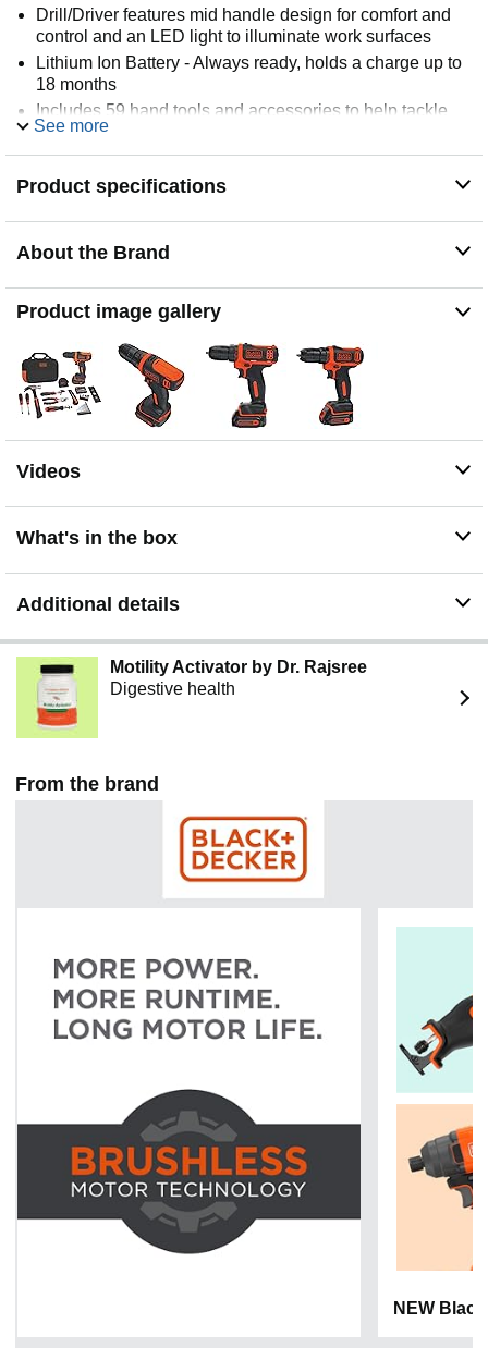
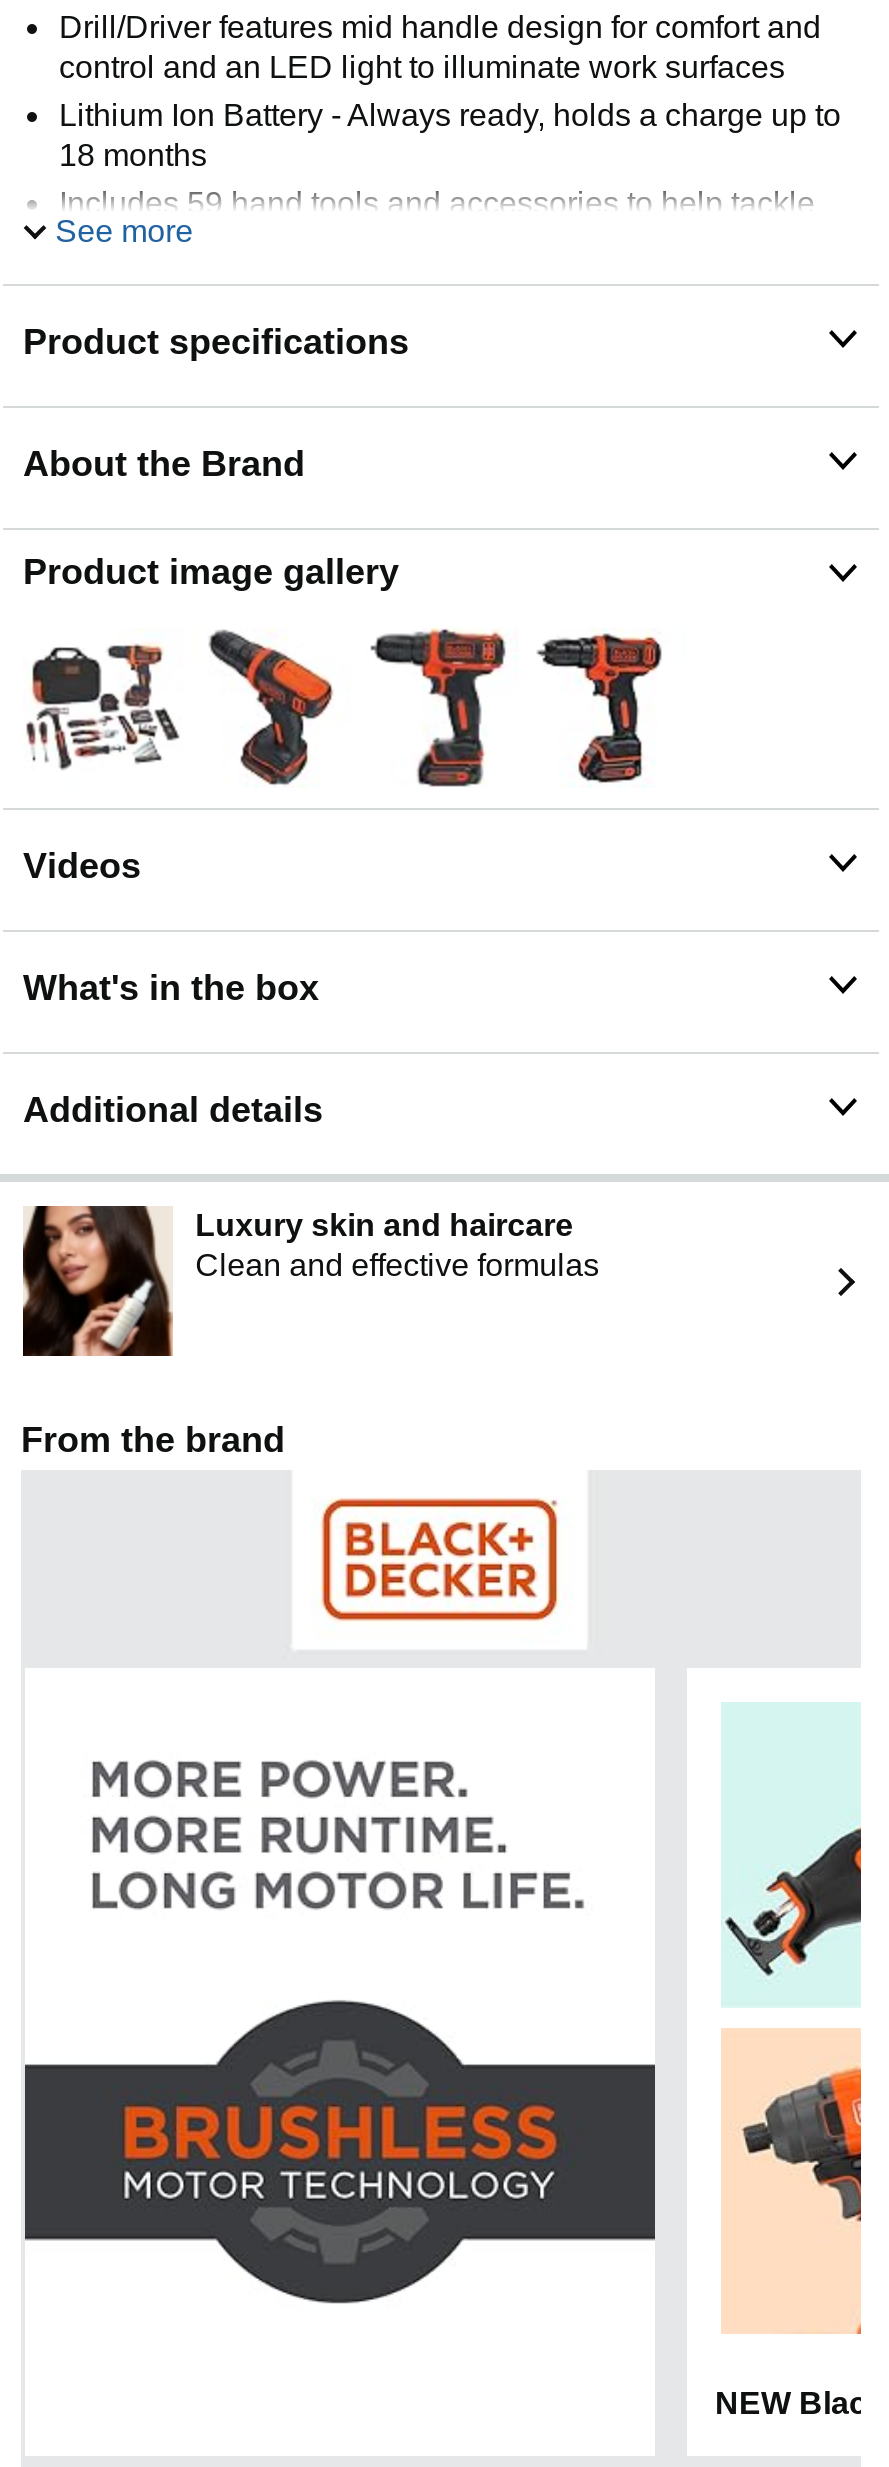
[16,657,367,738] [image] | Motility Activator by Dr. Rajsree | Digestive health -> [21,1204,599,1358] [image] | Luxury skin and haircare | Clean and effective formulas

